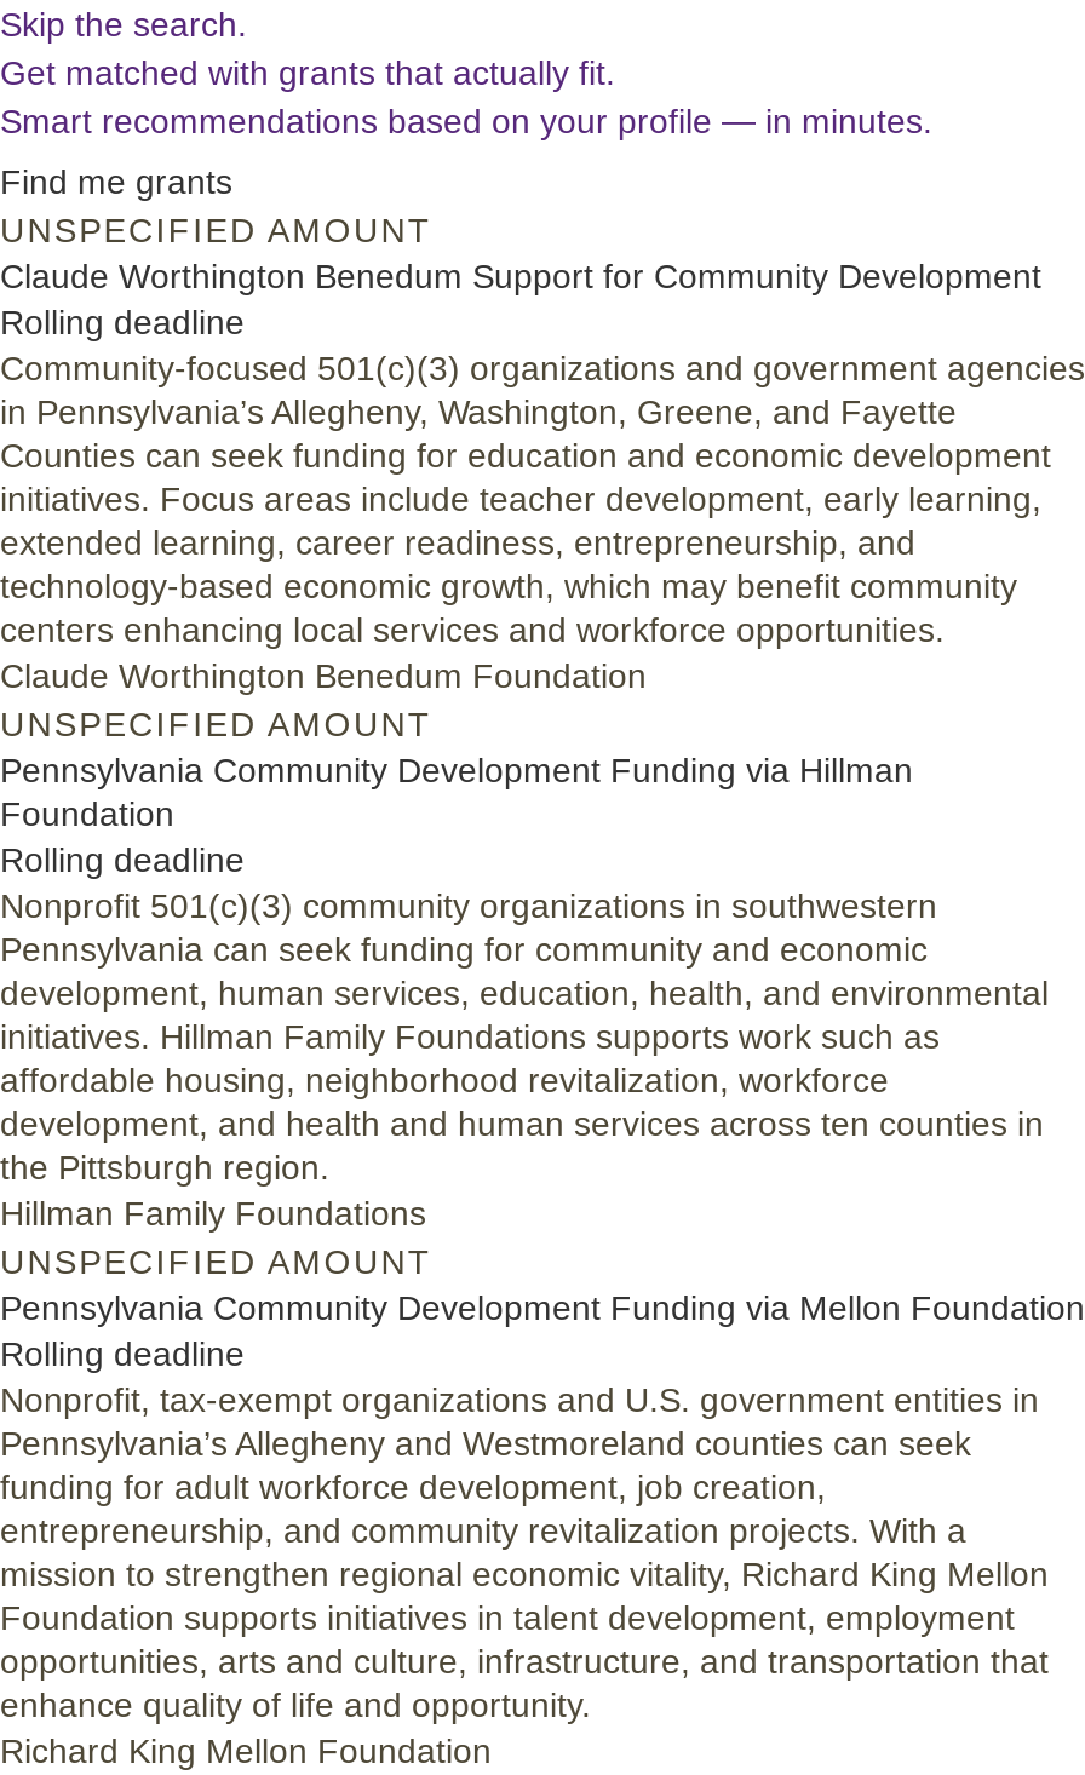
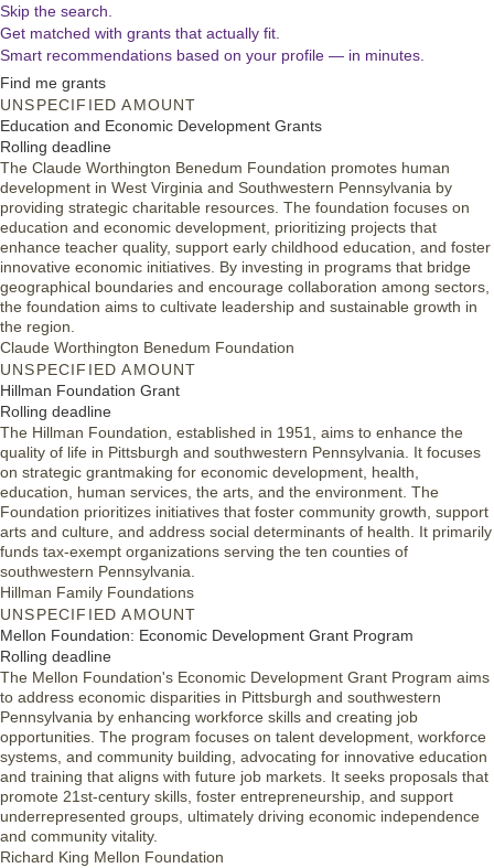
[0,257,1041,295] Claude Worthington Benedum Support for Community Development -> [0,117,322,135] Education and Economic Development Grants
[0,349,1085,649] Community-focused 501(c)(3) organizations and government agencies | in Pennsylvania’s Allegheny, Washington, Greene, and Fayette | Counties can seek funding for education and economic development | initiatives. Focus areas include teacher development, early learning, | extended learning, career readiness, entrepreneurship, and | technology-based economic growth, which may benefit community | centers enhancing local services and workforce opportunities. -> [0,159,491,335] The Claude Worthington Benedum Foundation promotes human | development in West Virginia and Southwestern Pennsylvania by | providing strategic charitable resources. The foundation focuses on | education and economic development, prioritizing projects that | enhance teacher quality, support early childhood education, and foster | innovative economic initiatives. By investing in programs that bridge | geographical boundaries and encourage collaboration among sectors, | the foundation aims to cultivate leadership and sustainable growth in | the region.
[0,751,913,833] Pennsylvania Community Development Funding via Hillman | Foundation -> [0,382,180,399] Hillman Foundation Grant
[0,886,1049,1187] Nonprofit 501(c)(3) community organizations in southwestern | Pennsylvania can seek funding for community and economic | development, human services, education, health, and environmental | initiatives. Hillman Family Foundations supports work such as | affordable housing, neighborhood revitalization, workforce | development, and health and human services across ten counties in | the Pittsburgh region. -> [0,424,492,580] The Hillman Foundation, established in 1951, aims to enhance the | quality of life in Pittsburgh and southwestern Pennsylvania. It focuses | on strategic grantmaking for economic development, health, | education, human services, the arts, and the environment. The | Foundation prioritizes initiatives that foster community growth, support | arts and culture, and address social determinants of health. It primarily | funds tax-exempt organizations serving the ten counties of | southwestern Pennsylvania.
[0,1288,1085,1327] Pennsylvania Community Development Funding via Mellon Foundation -> [0,626,414,644] Mellon Foundation: Economic Development Grant Program
[0,1380,1049,1724] Nonprofit, tax-exempt organizations and U.S. government entities in | Pennsylvania’s Allegheny and Westmoreland counties can seek | funding for adult workforce development, job creation, | entrepreneurship, and community revitalization projects. With a | mission to strengthen regional economic vitality, Richard King Mellon | Foundation supports initiatives in talent development, employment | opportunities, arts and culture, infrastructure, and transportation that | enhance quality of life and opportunity. -> [0,668,490,845] The Mellon Foundation's Economic Development Grant Program aims | to address economic disparities in Pittsburgh and southwestern | Pennsylvania by enhancing workforce skills and creating job | opportunities. The program focuses on talent development, workforce | systems, and community building, advocating for innovative education | and training that aligns with future job markets. It seeks proposals that | promote 21st-century skills, foster entrepreneurship, and support | underrepresented groups, ultimately driving economic independence | and community vitality.

